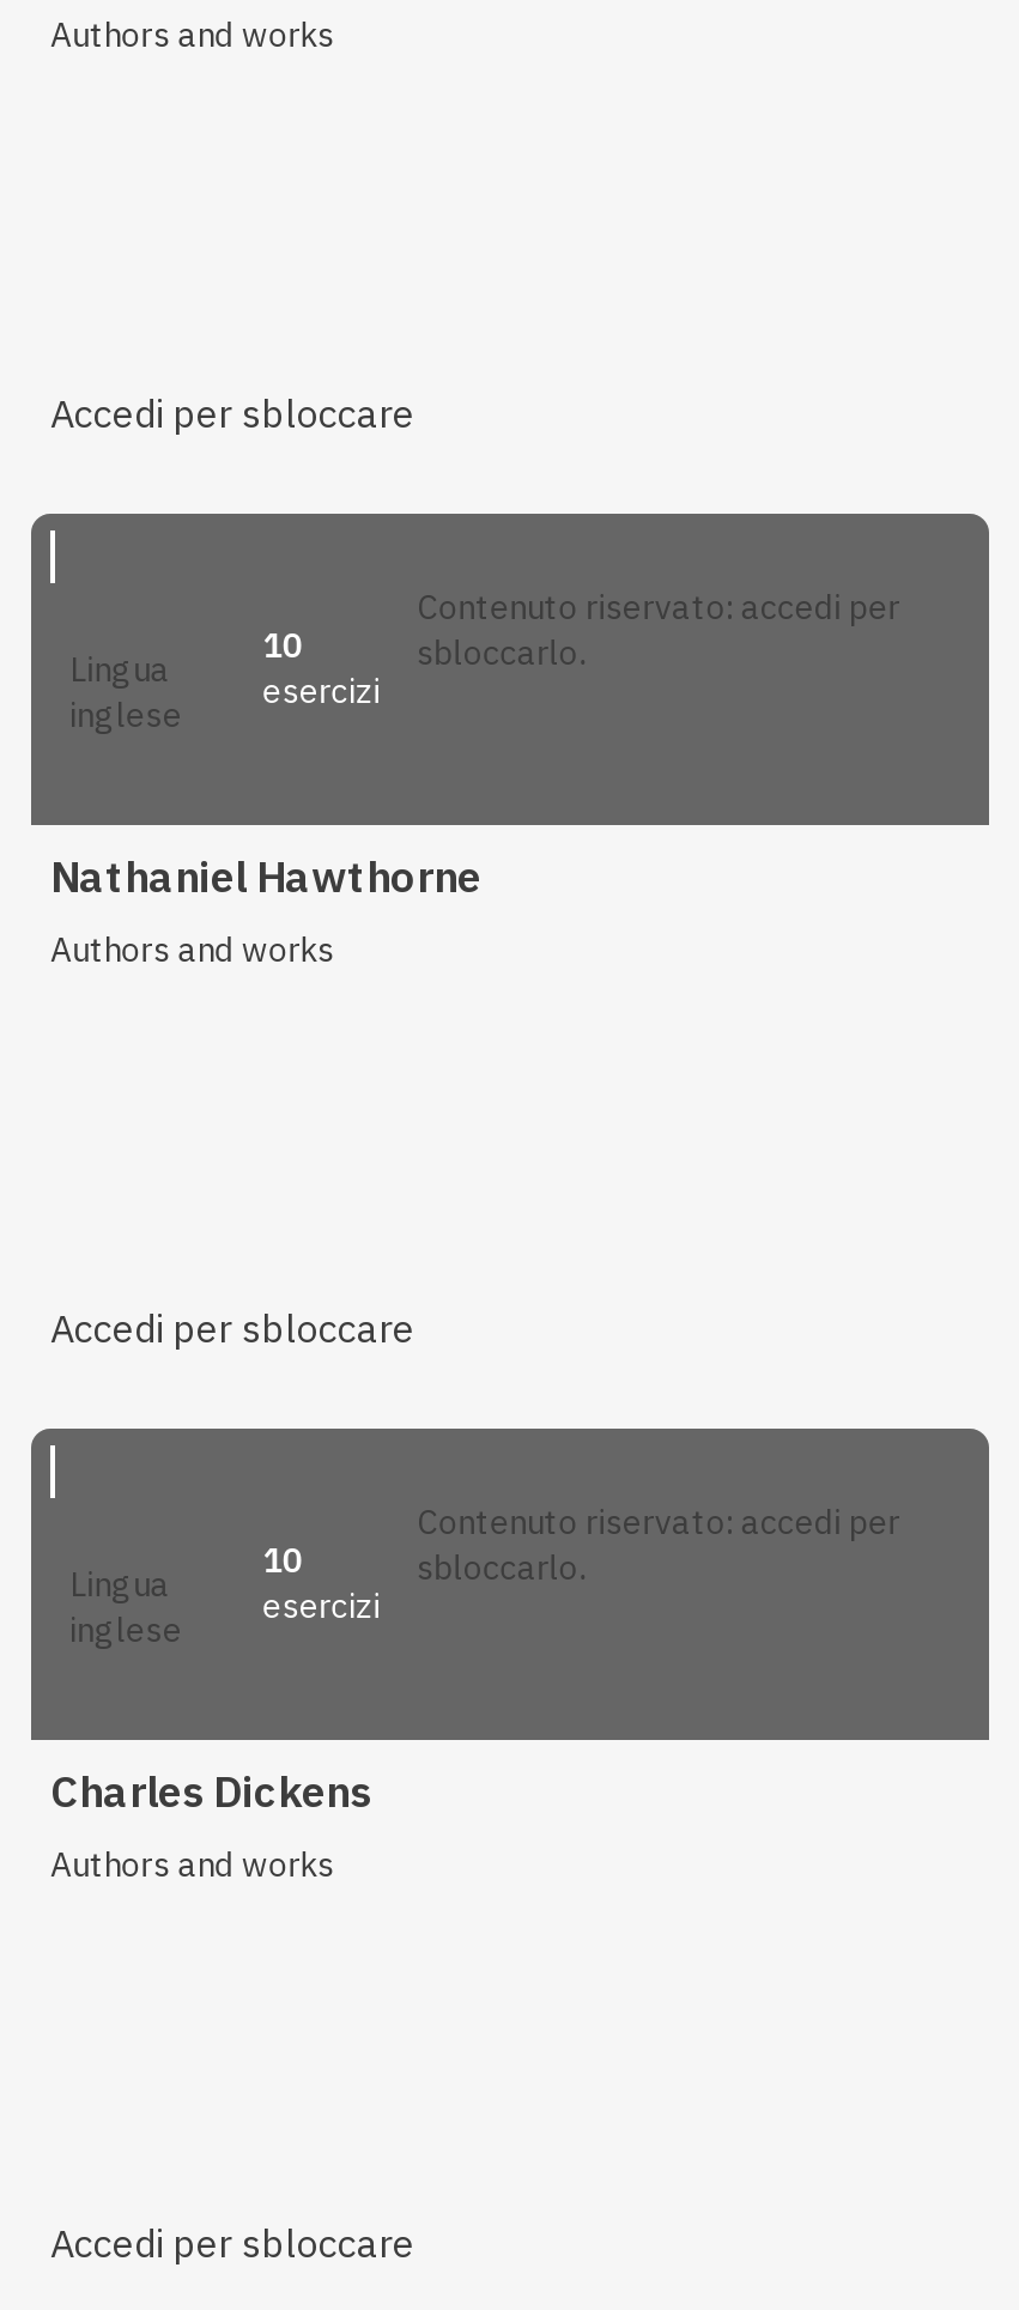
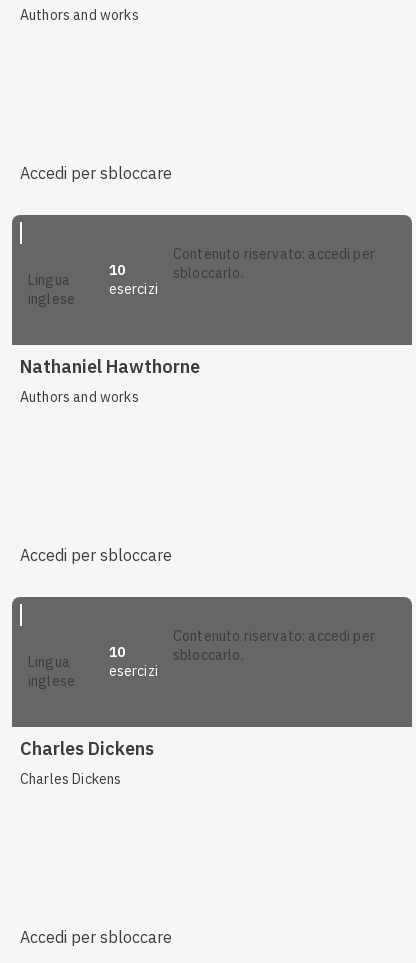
[50,1844,335,1887] Authors and works -> [20,770,121,788] Charles Dickens

